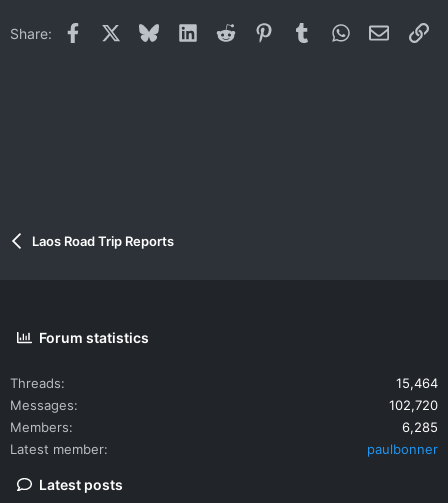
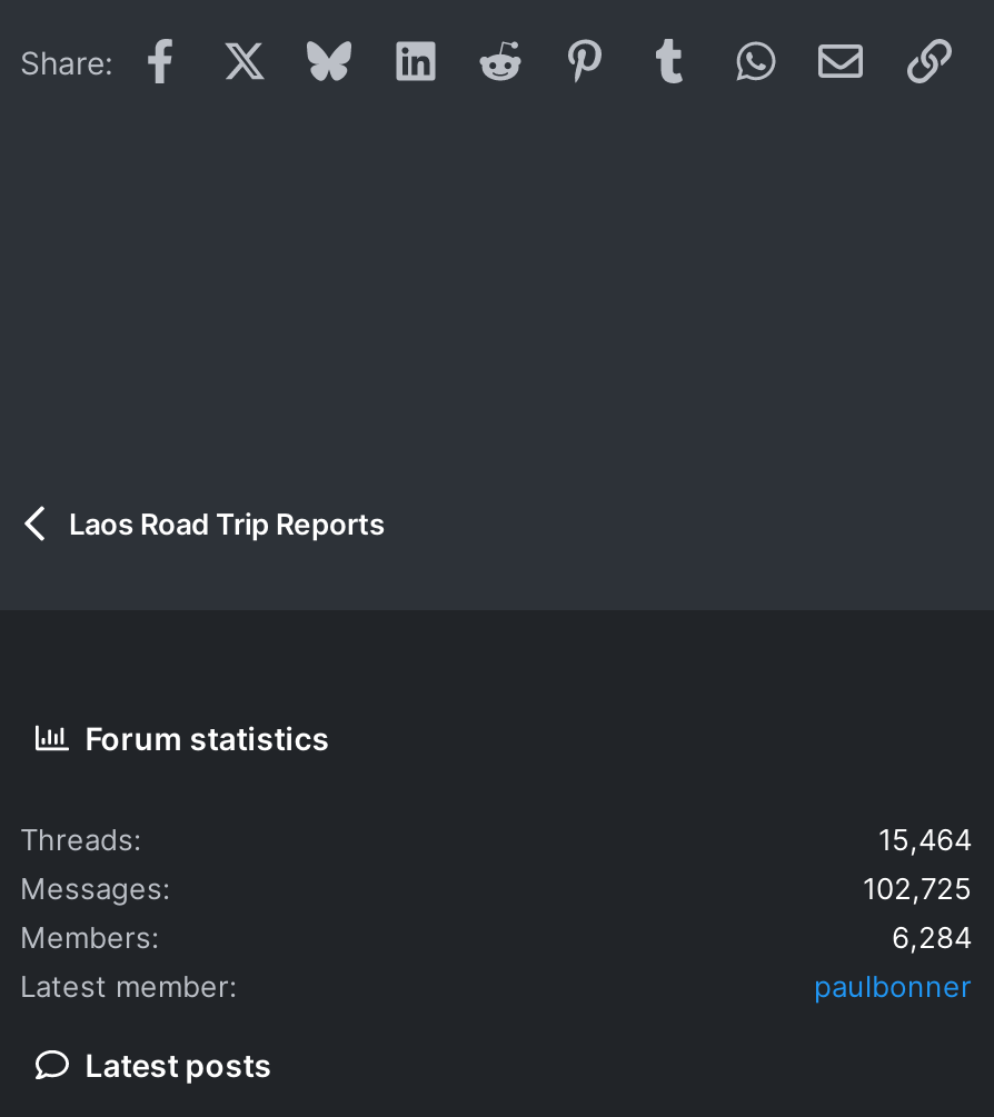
[389,397,438,413] 102,720 -> [863,870,972,905] 102,725
[402,419,438,435] 6,285 -> [892,918,972,954] 6,284

